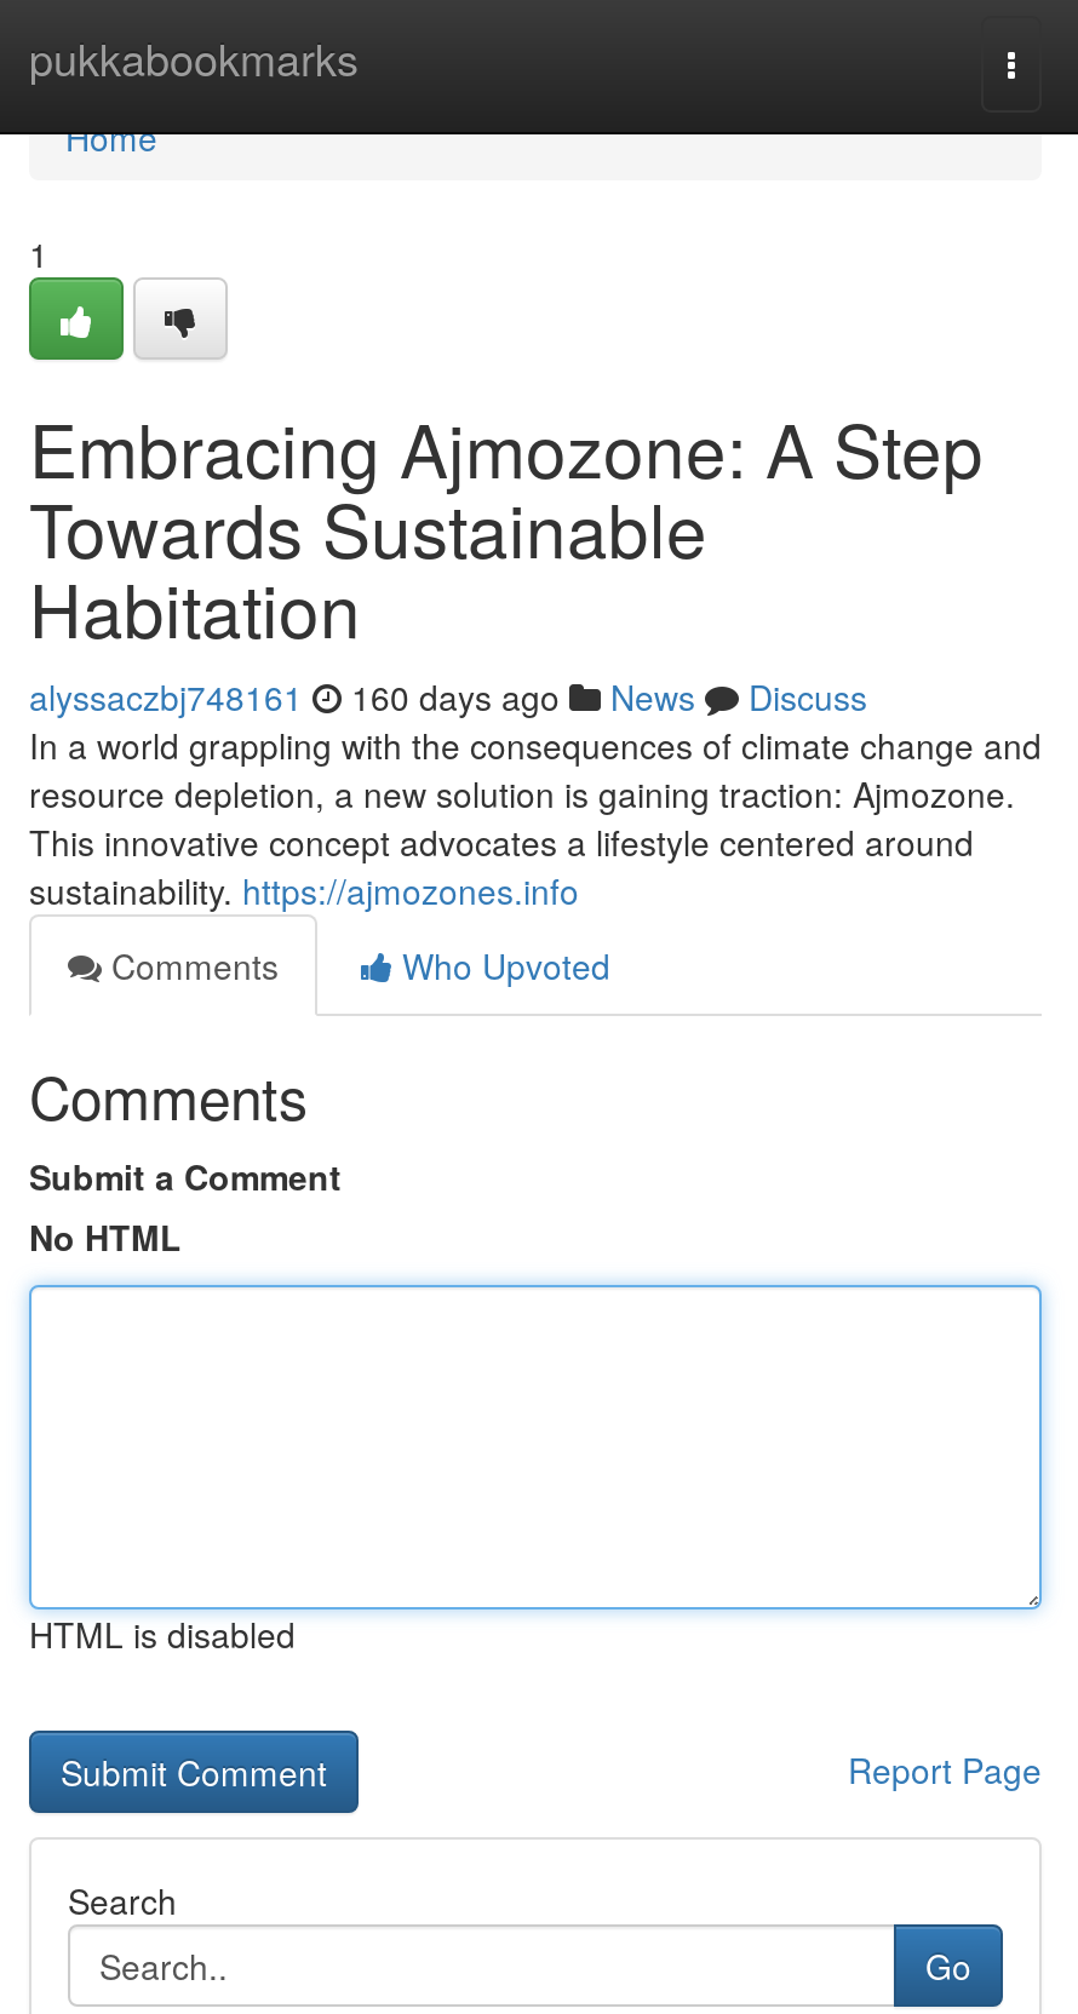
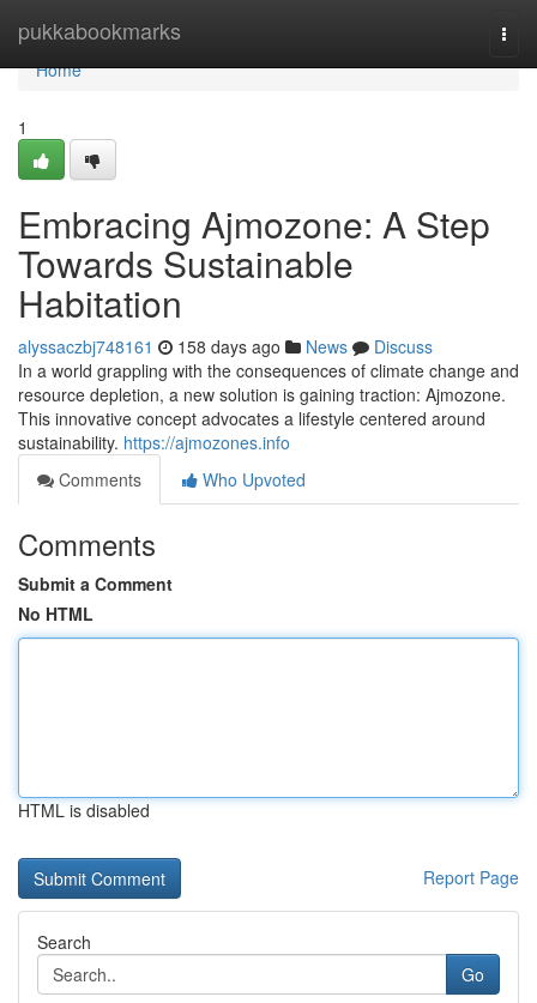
[29,672,867,721] alyssaczbj748161 160 days ago News Discuss -> [18,334,433,358] alyssaczbj748161 158 days ago News Discuss

